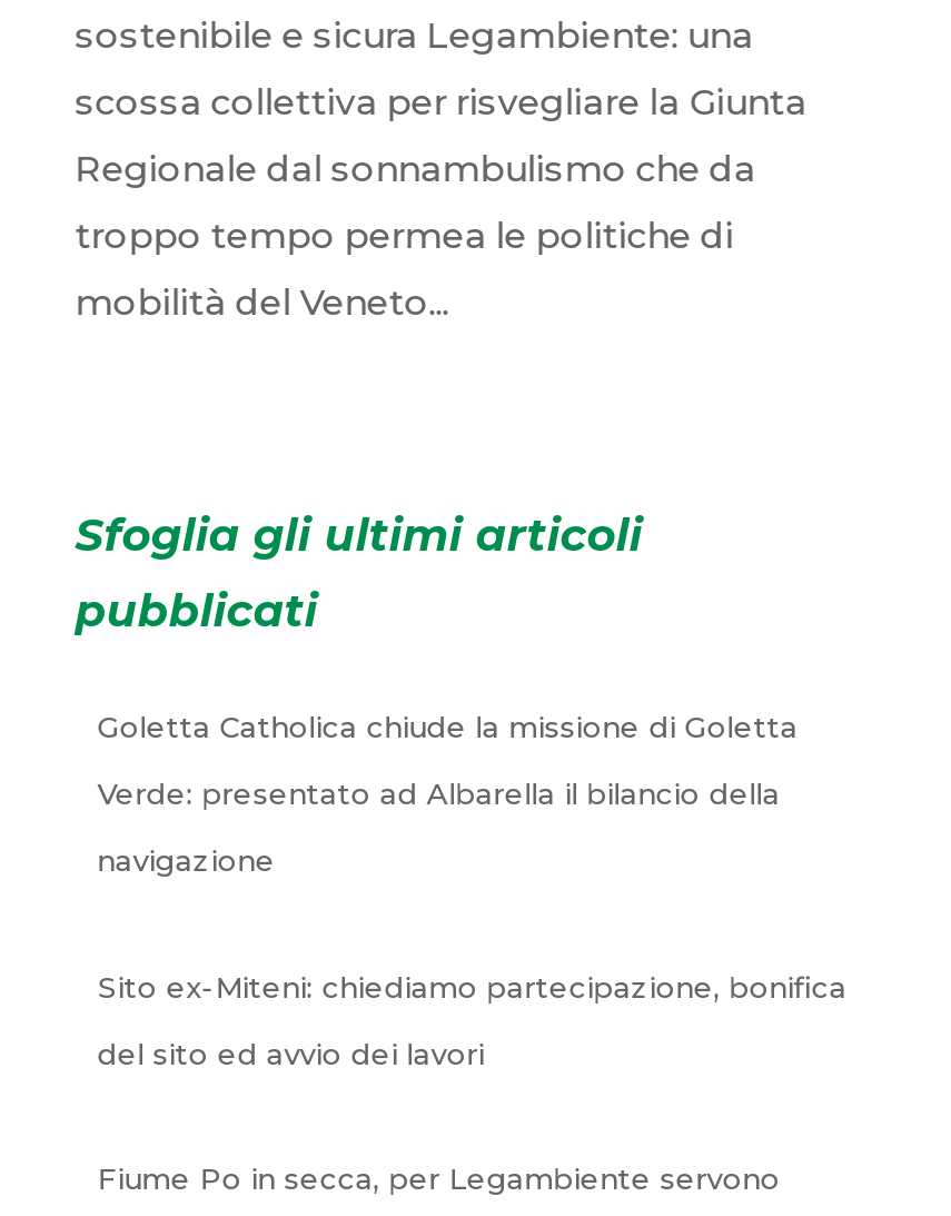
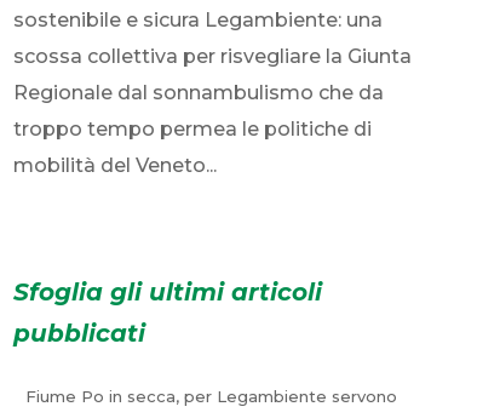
[97,708,798,878] Goletta Catholica chiude la missione di Goletta | Verde: presentato ad Albarella il bilancio della | navigazione -> none
[97,968,847,1070] Sito ex-Miteni: chiediamo partecipazione, bonifica | del sito ed avvio dei lavori -> none

